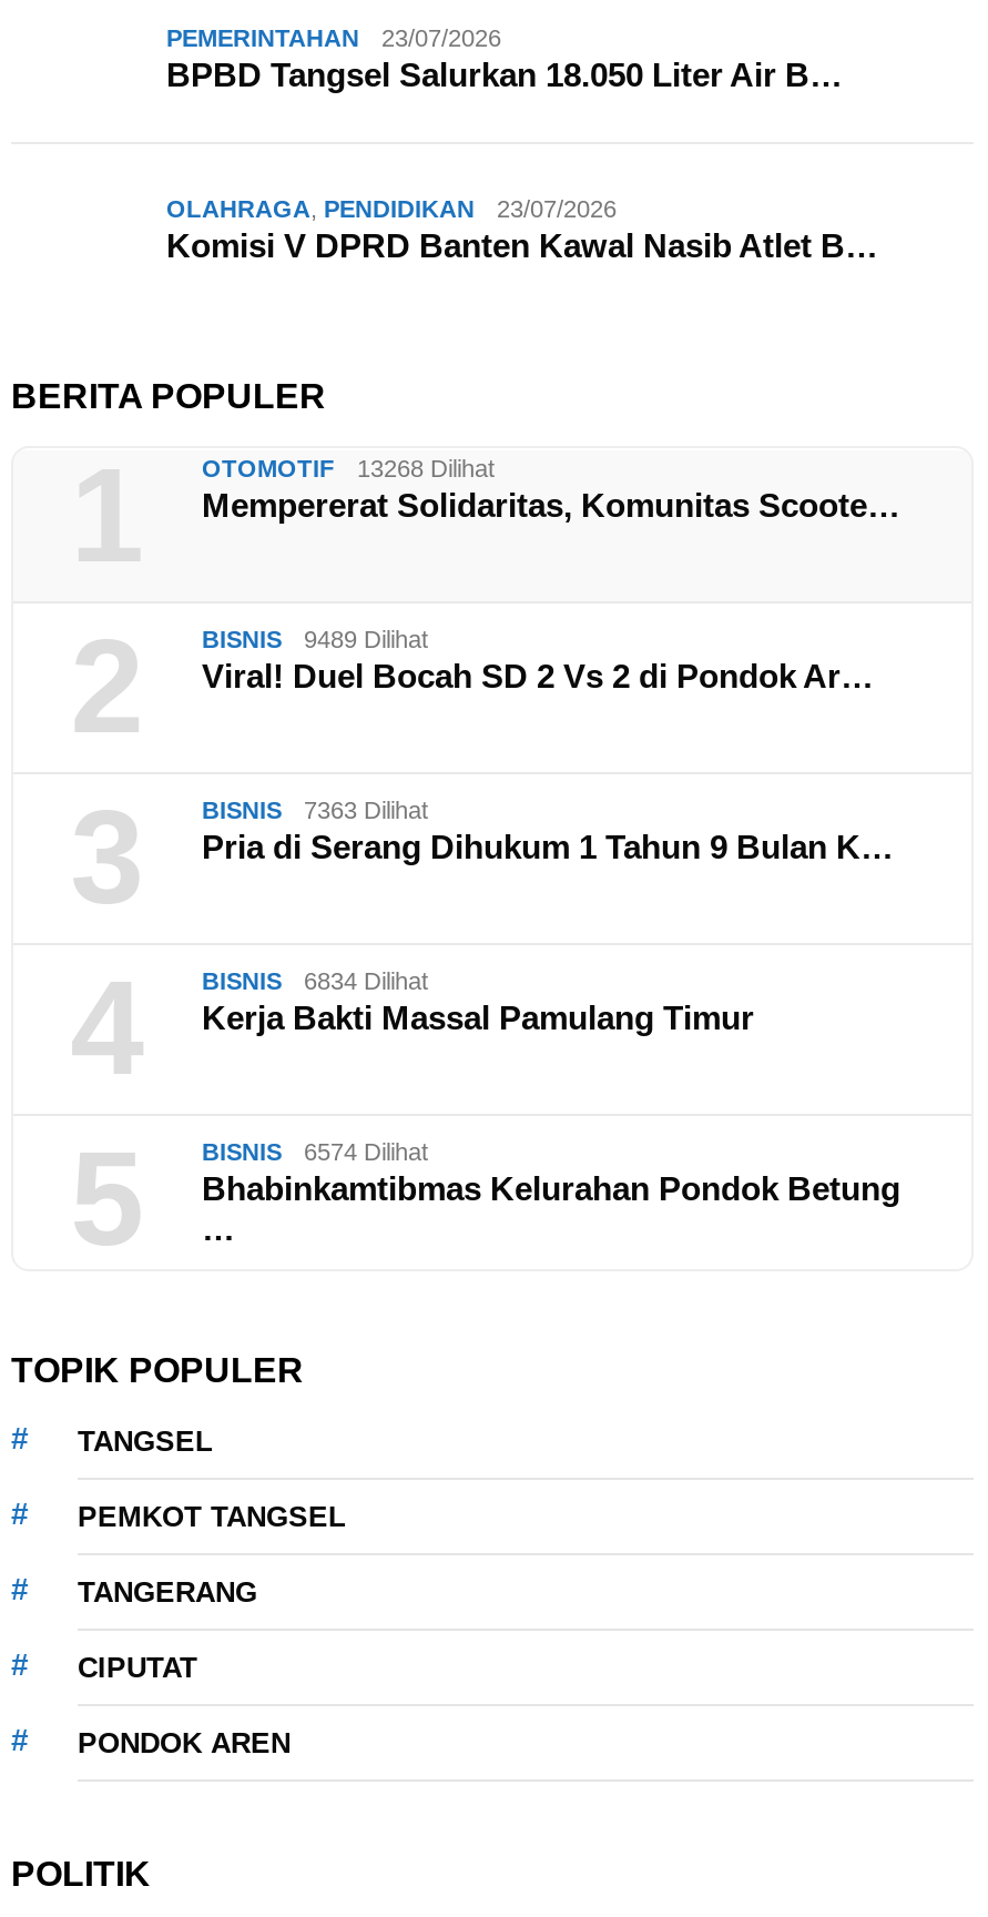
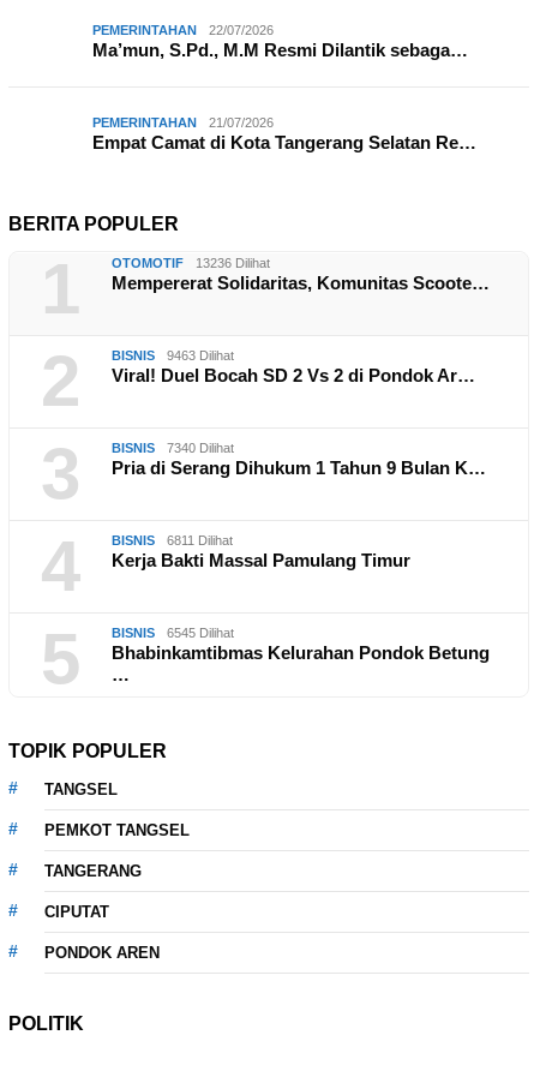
[166,25,843,94] 23/07/2026 | BPBD Tangsel Salurkan 18.050 Liter Air B… -> [92,23,468,60] 22/07/2026 | Ma’mun, S.Pd., M.M Resmi Dilantik sebaga…
[166,196,878,264] OLAHRAGA, PENDIDIKAN | 23/07/2026 | Komisi V DPRD Banten Kawal Nasib Atlet B… -> [92,116,476,153] PEMERINTAHAN | 21/07/2026 | Empat Camat di Kota Tangerang Selatan Re…
[202,455,495,482] OTOMOTIF 13268 Dilihat -> [112,256,270,270] OTOMOTIF 13236 Dilihat
[202,626,428,653] BISNIS 9489 Dilihat -> [112,348,234,363] BISNIS 9463 Dilihat
[202,797,428,824] BISNIS 7363 Dilihat -> [112,441,234,455] BISNIS 7340 Dilihat
[202,968,428,994] BISNIS 6834 Dilihat -> [112,533,233,548] BISNIS 6811 Dilihat
[202,1139,428,1165] BISNIS 6574 Dilihat -> [112,626,234,640] BISNIS 6545 Dilihat

